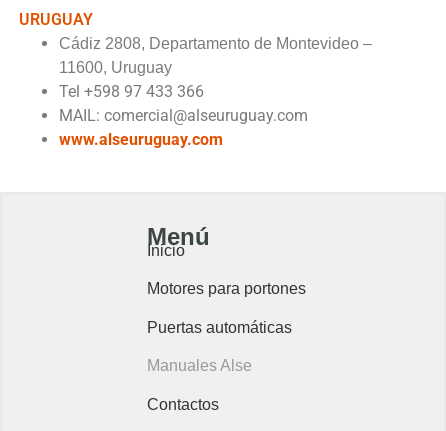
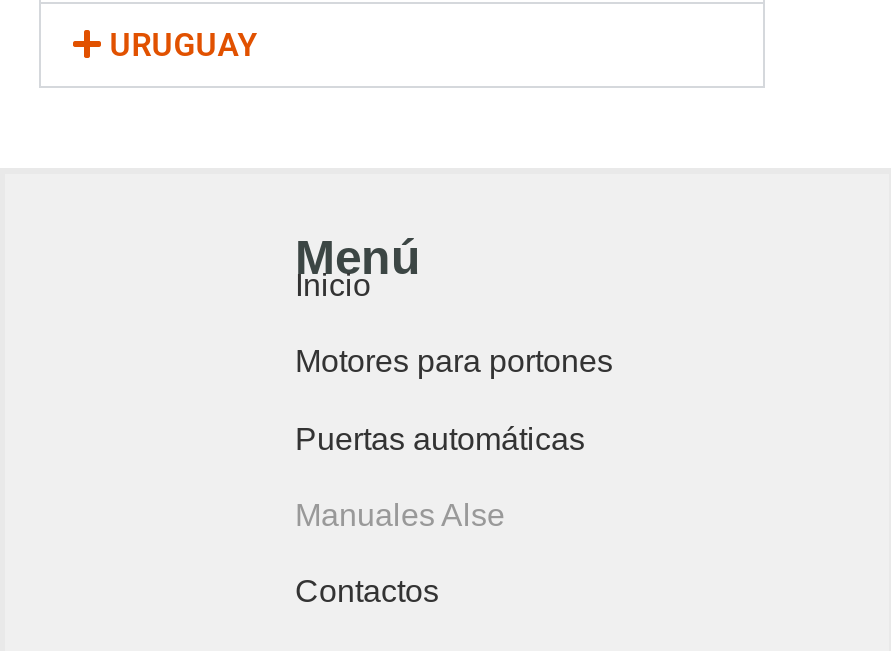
[59,35,372,149] Cádiz 2808, Departamento de Montevideo – | 11600, Uruguay | Tel +598 97 433 366 | MAIL: comercial@alseuruguay.com | www.alseuruguay.com -> none

